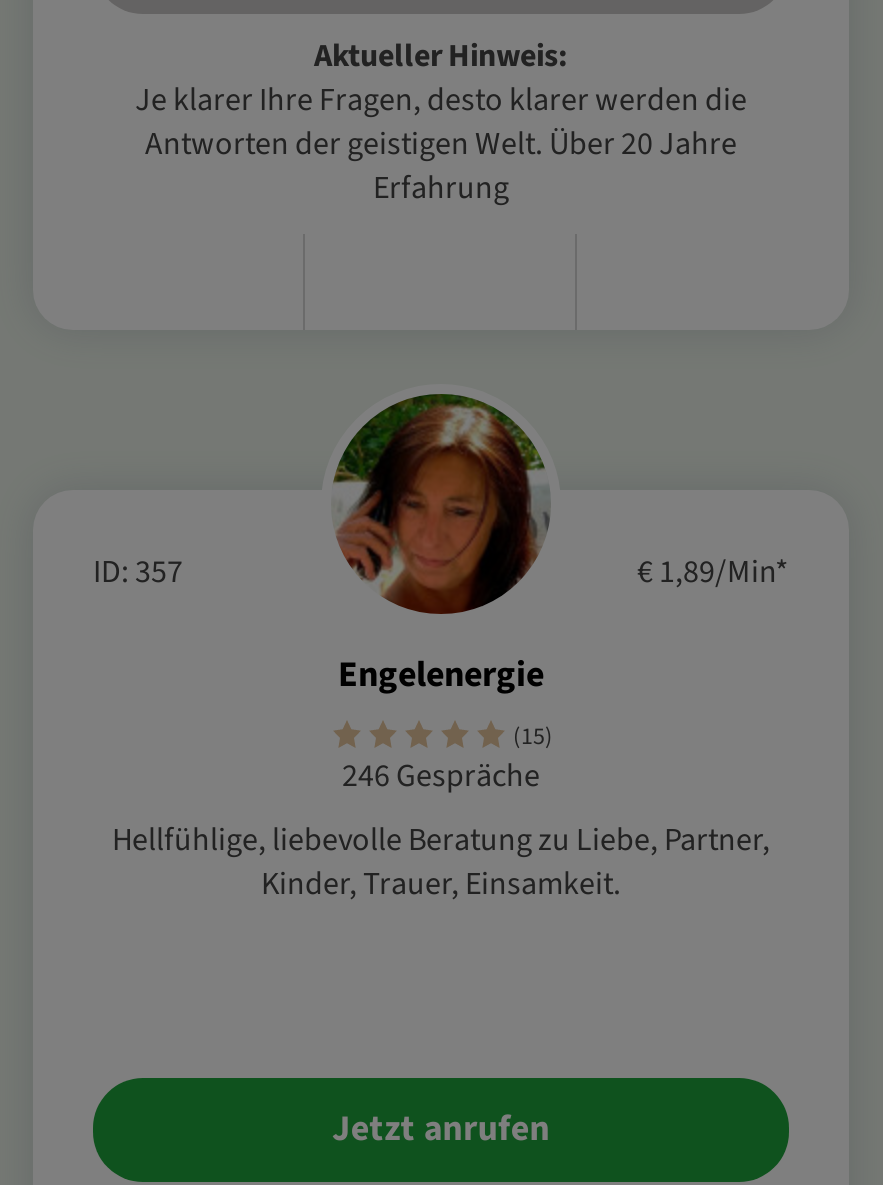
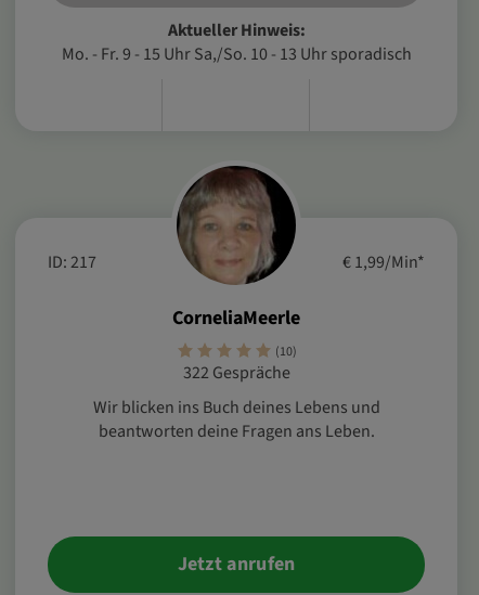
[135,78,747,210] Je klarer Ihre Fragen, desto klarer werden die | Antworten der geistigen Welt. Über 20 Jahre | Erfahrung -> [61,42,411,66] Mo. - Fr. 9 - 15 Uhr Sa,/So. 10 - 13 Uhr sporadisch
[335,394,551,548] [image] -> [176,165,297,284] [image]
[93,550,183,594] ID: 357 -> [48,250,96,274] ID: 217
[637,550,789,594] € 1,89/Min* -> [342,250,425,274] € 1,99/Min*
[338,650,553,754] Engelenergie | (15) -> [172,305,300,361] CorneliaMeerle | (10)
[342,754,540,798] 246 Gespräche -> [183,361,290,385] 322 Gespräche
[112,818,770,906] Hellfühlige, liebevolle Beratung zu Liebe, Partner, | Kinder, Trauer, Einsamkeit. -> [93,396,380,443] Wir blicken ins Buch deines Lebens und | beantworten deine Fragen ans Leben.

